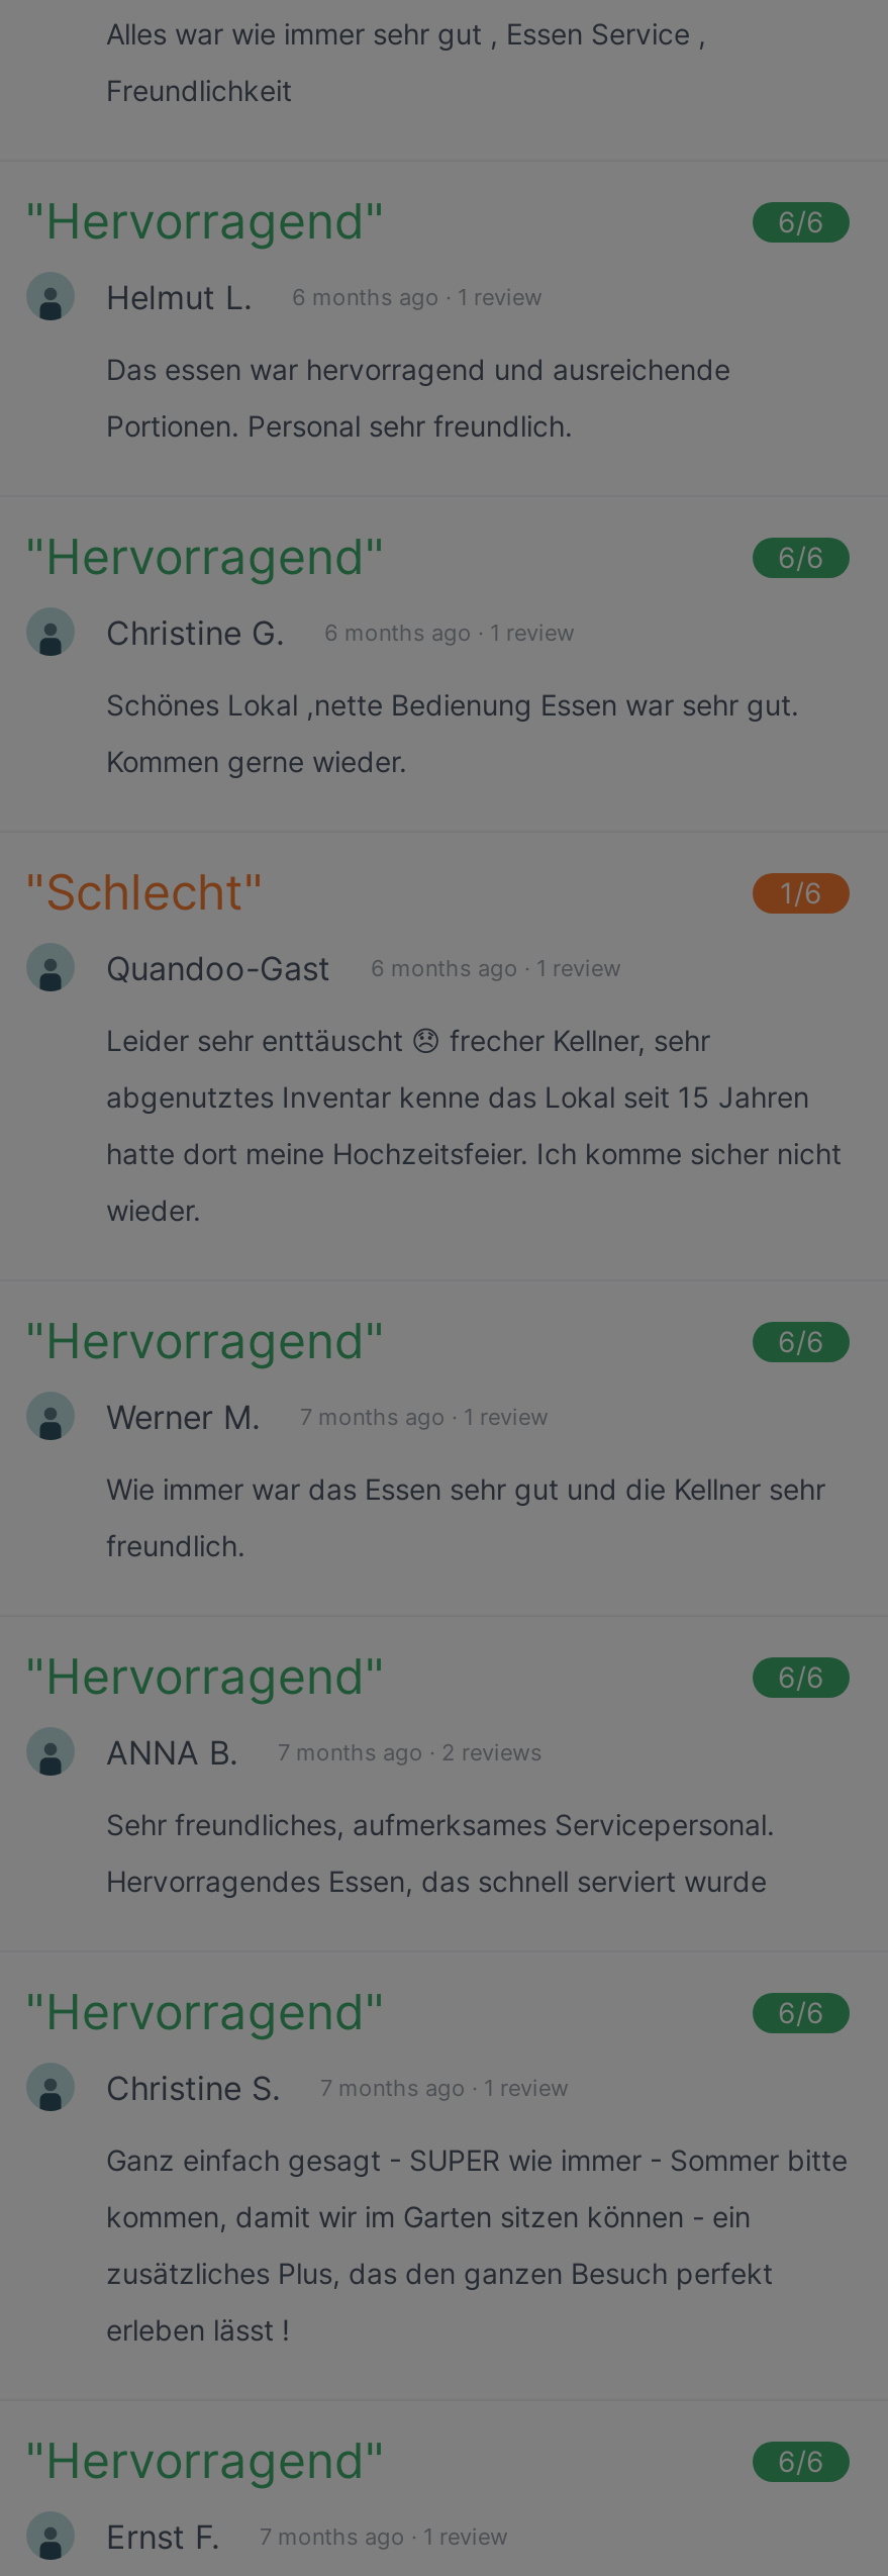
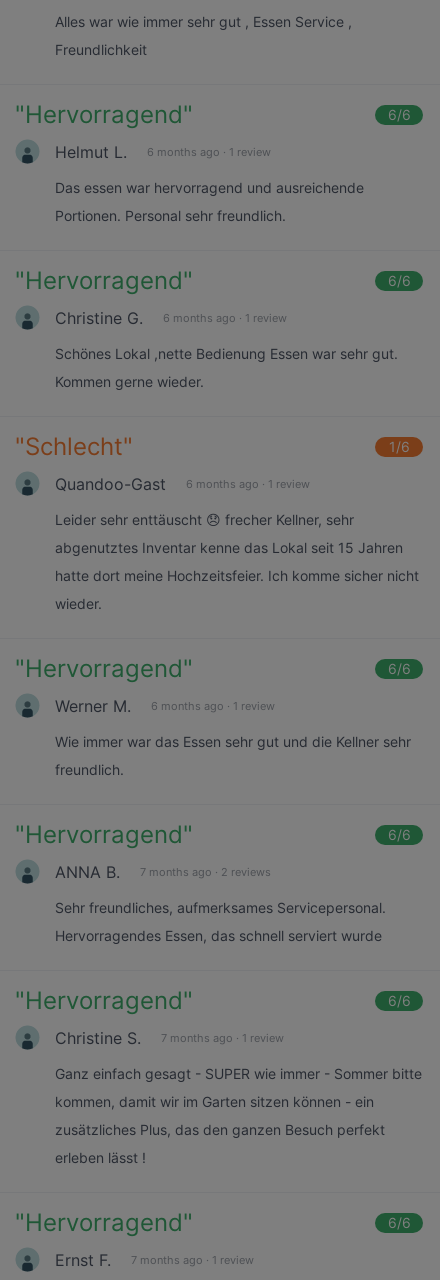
[300,1402,549,1430] 7 months ago · 1 review -> [151,698,275,712] 6 months ago · 1 review

